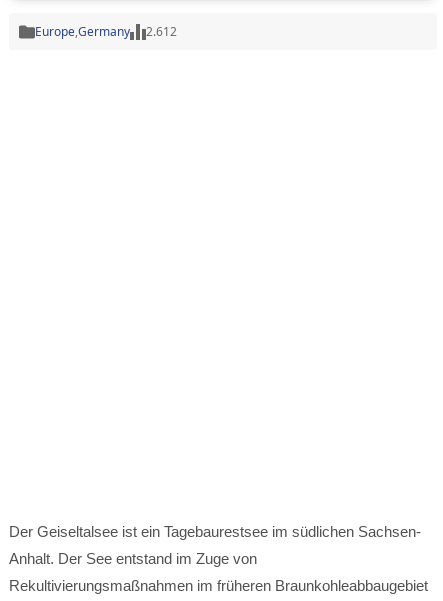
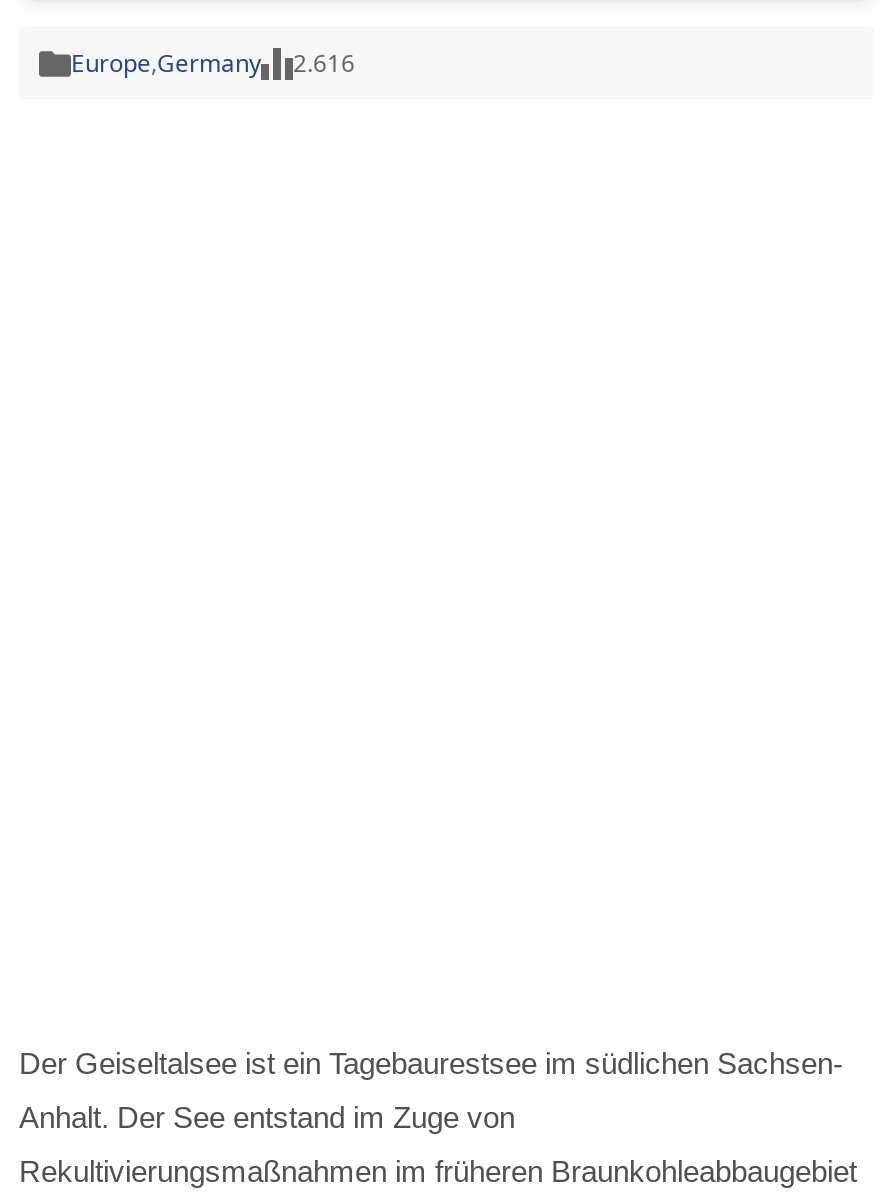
[35,23,177,40] Europe,Germany 2.612 -> [71,46,355,80] Europe,Germany 2.616

